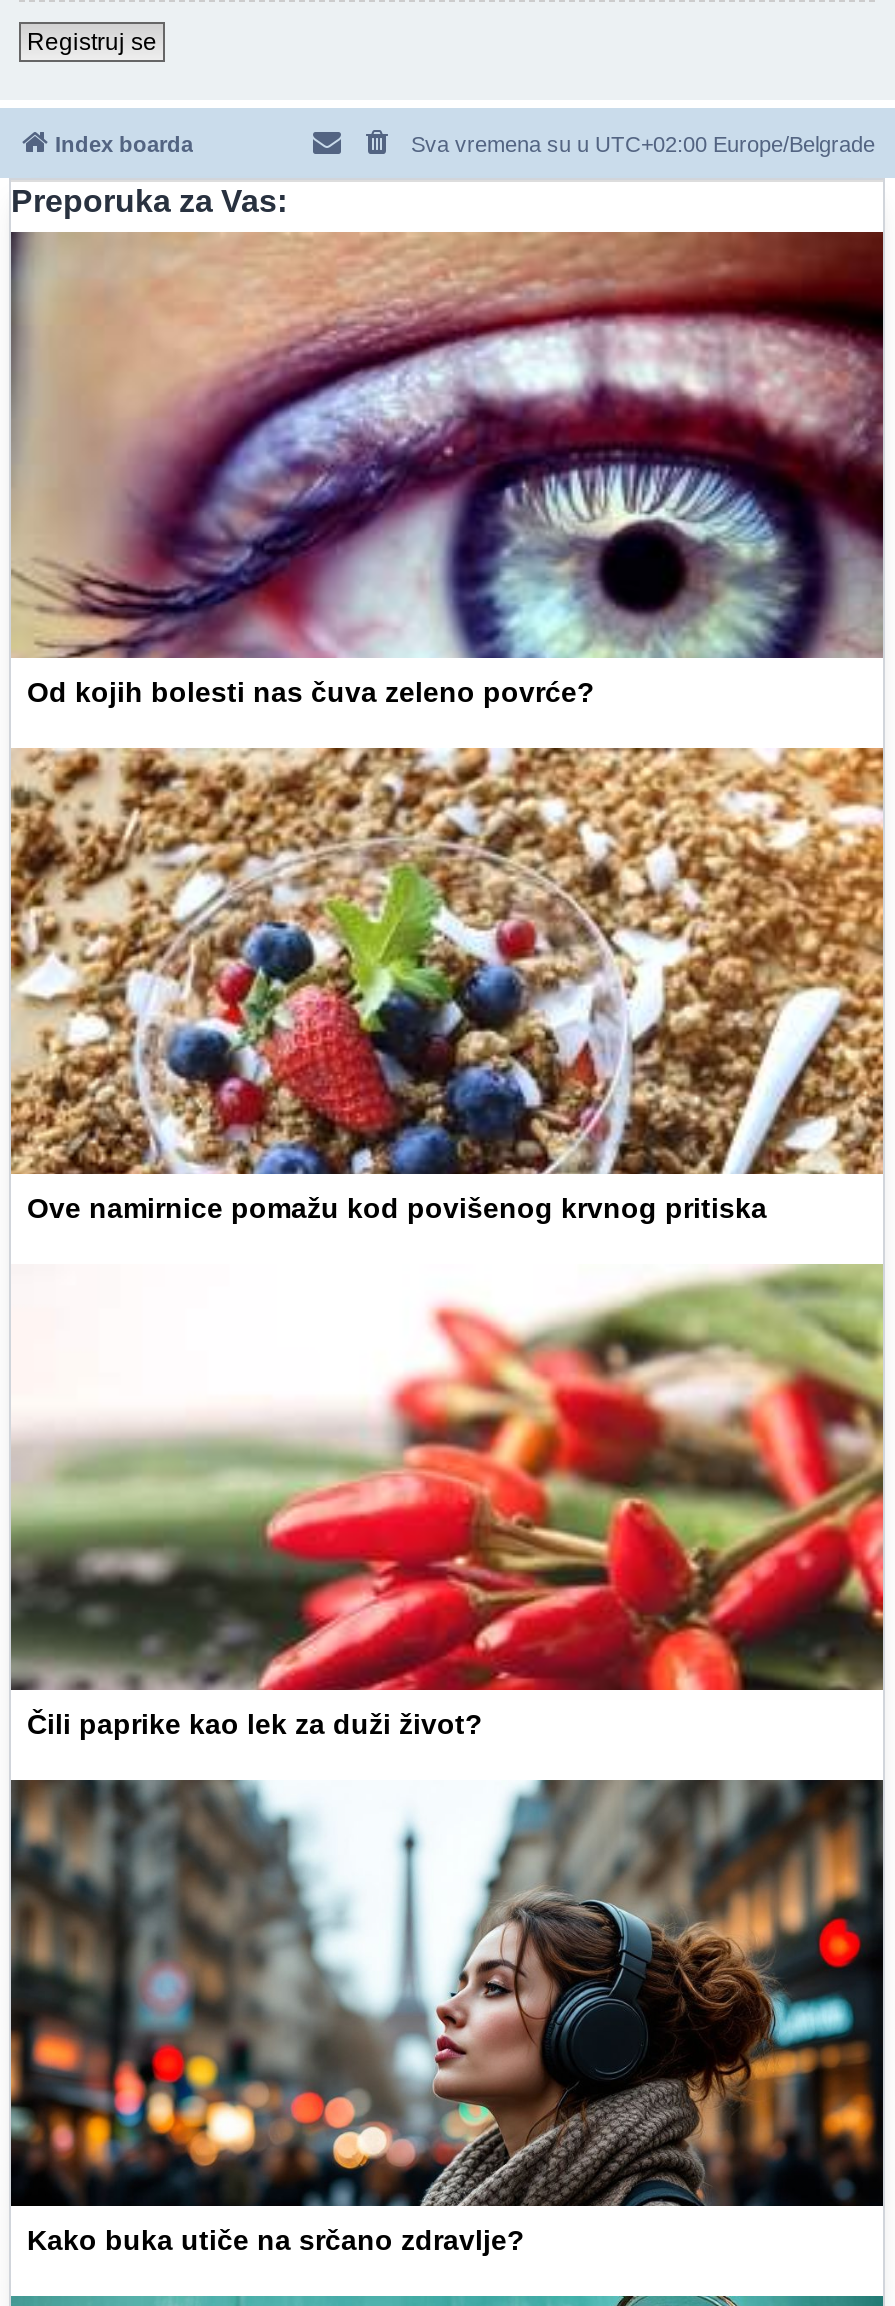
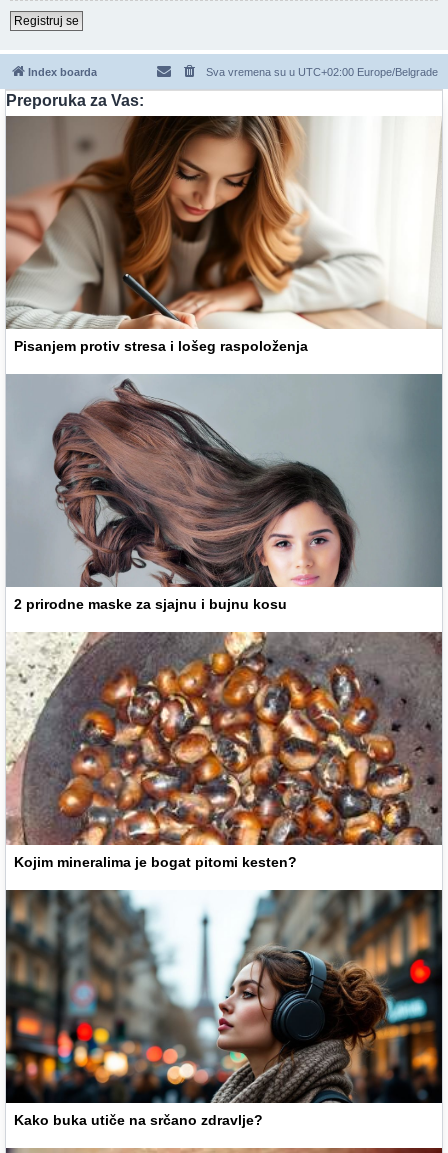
[11,230,885,708] [image] | Od kojih bolesti nas čuva zeleno povrće? -> [6,115,442,354] [image] | Pisanjem protiv stresa i lošeg raspoloženja
[9,746,885,1224] [image] | Ove namirnice pomažu kod povišenog krvnog pritiska -> [6,373,443,612] [image] | 2 prirodne maske za sjajnu i bujnu kosu
[9,1264,885,1740] [image] | Čili paprike kao lek za duži život? -> [6,631,443,870] [image] | Kojim mineralima je bogat pitomi kesten?

